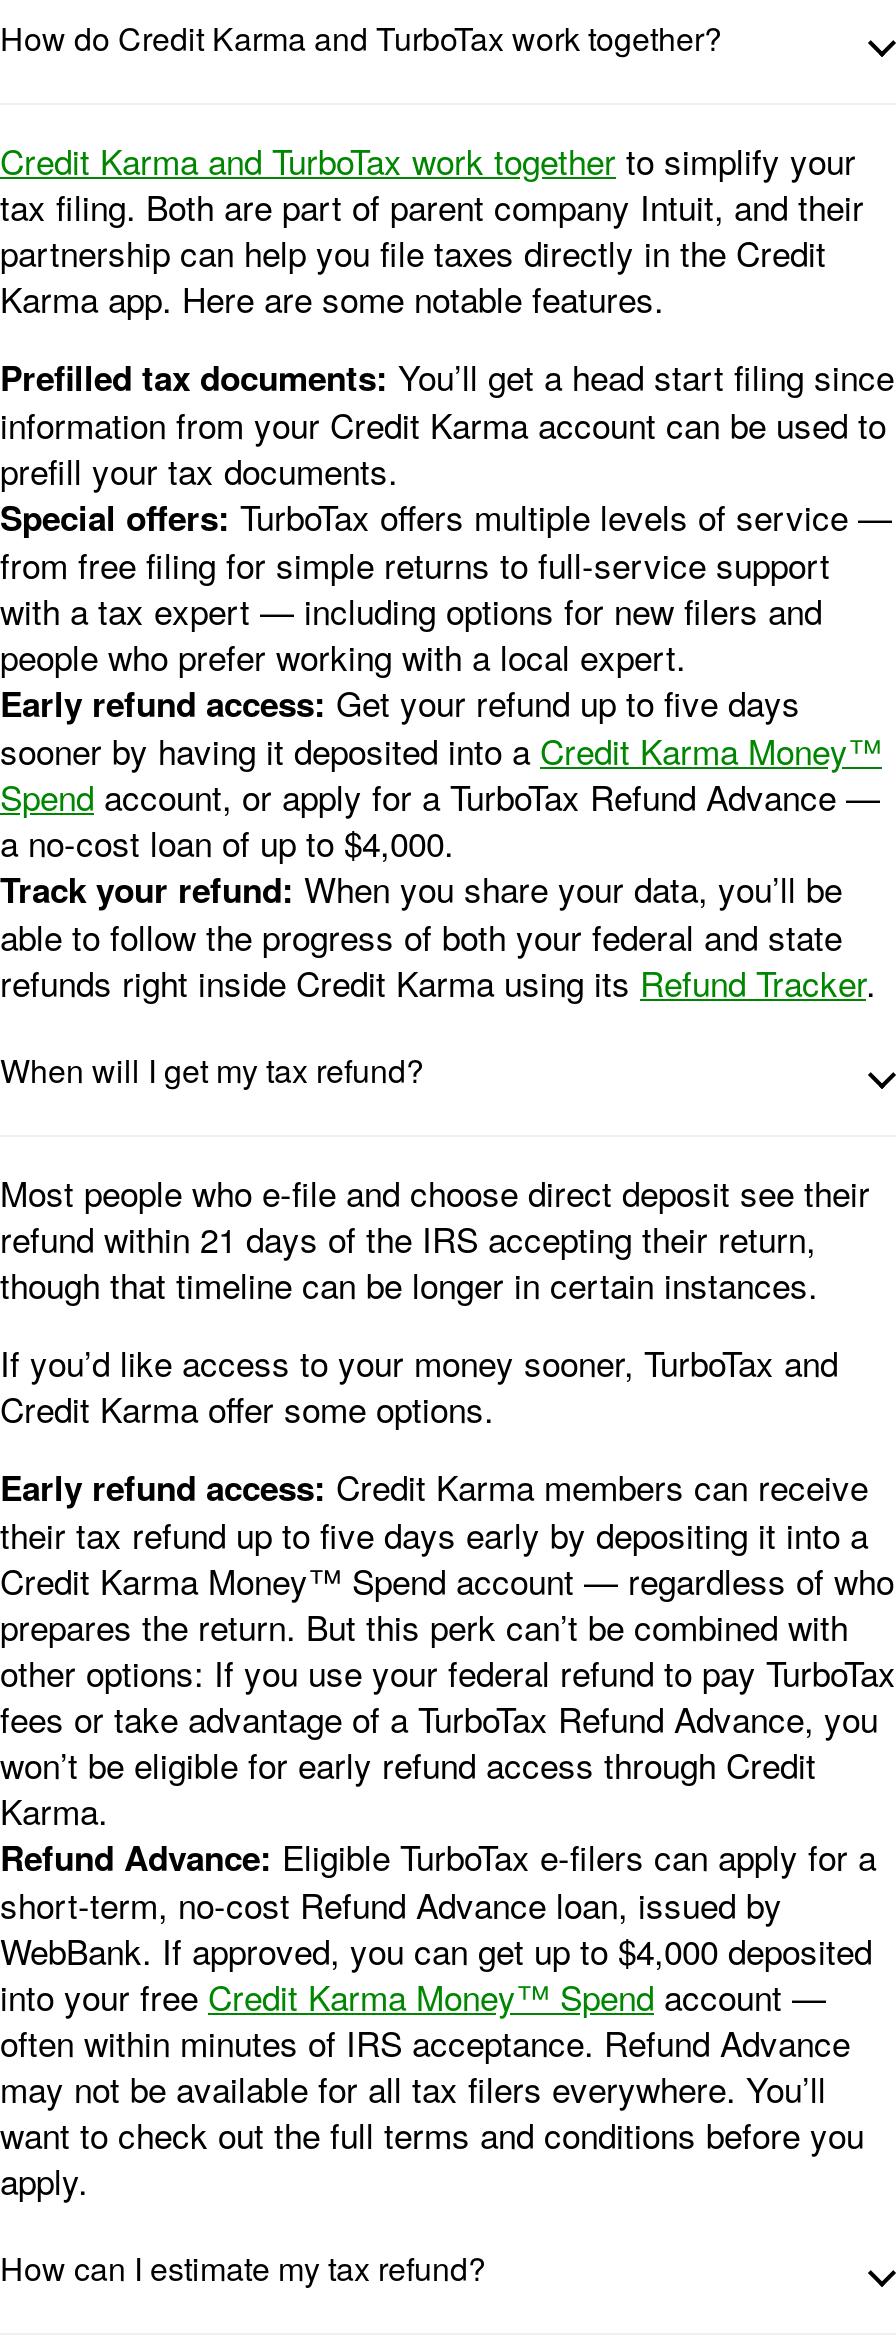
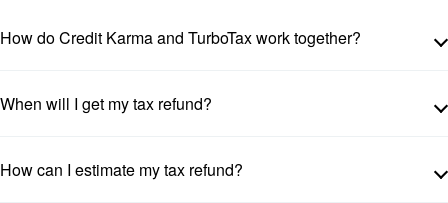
[0,135,894,1007] Credit Karma and TurboTax work together to simplify your | tax filing. Both are part of parent company Intuit, and their | partnership can help you file taxes directly in the Credit | Karma app. Here are some notable features. | Prefilled tax documents: You’ll get a head start filing since | information from your Credit Karma account can be used to | prefill your tax documents. | Special offers: TurboTax offers multiple levels of service — | from free filing for simple returns to full-service support | with a tax expert — including options for new filers and | people who prefer working with a local expert. | Early refund access: Get your refund up to five days | sooner by having it deposited into a Credit Karma Money™ | Spend account, or apply for a TurboTax Refund Advance — | a no-cost loan of up to $4,000. | Track your refund: When you share your data, you’ll be | able to follow the progress of both your federal and state | refunds right inside Credit Karma using its Refund Tracker. -> none
[0,1167,896,2205] Most people who e-file and choose direct deposit see their | refund within 21 days of the IRS accepting their return, | though that timeline can be longer in certain instances. | If you’d like access to your money sooner, TurboTax and | Credit Karma offer some options. | Early refund access: Credit Karma members can receive | their tax refund up to five days early by depositing it into a | Credit Karma Money™ Spend account — regardless of who | prepares the return. But this perk can’t be combined with | other options: If you use your federal refund to pay TurboTax | fees or take advantage of a TurboTax Refund Advance, you | won’t be eligible for early refund access through Credit | Karma. | Refund Advance: Eligible TurboTax e-filers can apply for a | short-term, no-cost Refund Advance loan, issued by | WebBank. If approved, you can get up to $4,000 deposited | into your free Credit Karma Money™ Spendaccount — | often within minutes of IRS acceptance. Refund Advance | may not be available for all tax filers everywhere. You’ll | want to check out the full terms and conditions before you | apply. -> none

